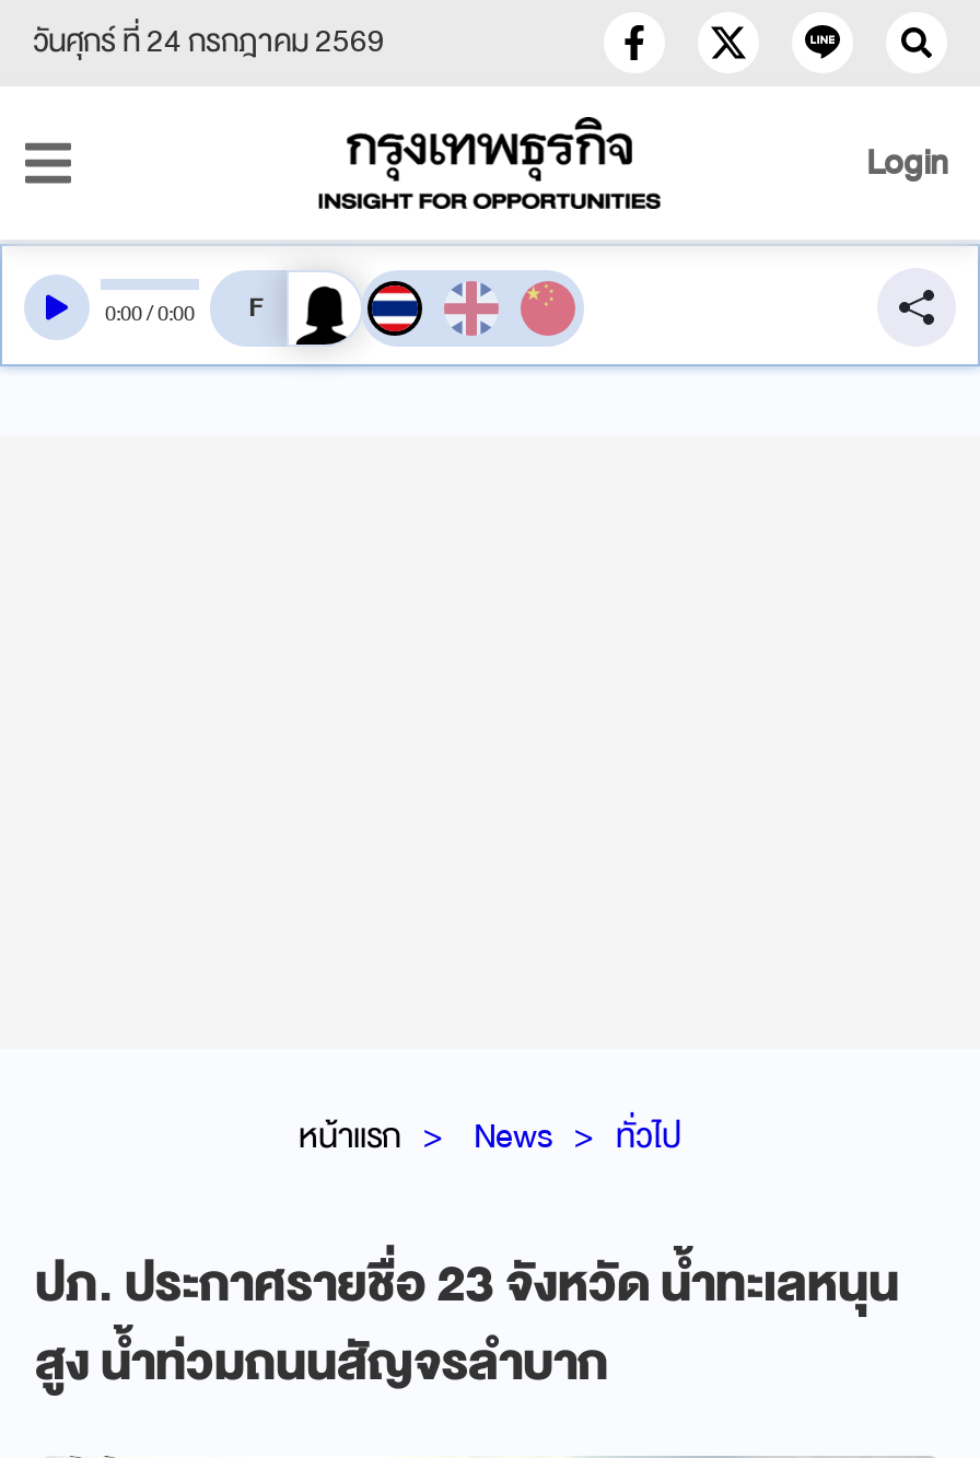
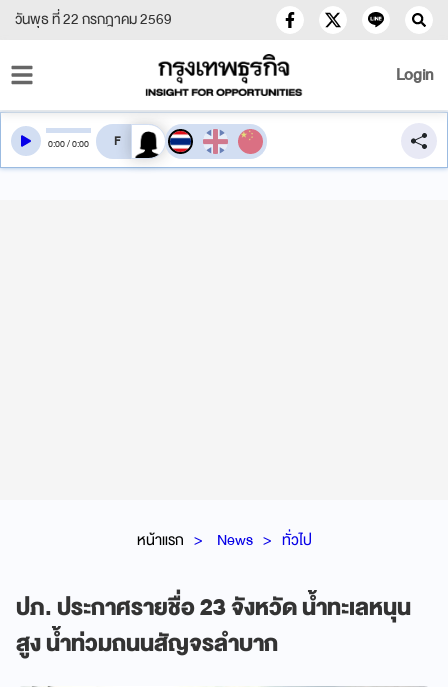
[33,14,385,69] วันศุกร์ ที่ 24 กรกฎาคม 2569 -> [15,7,172,32] วันพุธ ที่ 22 กรกฎาคม 2569

